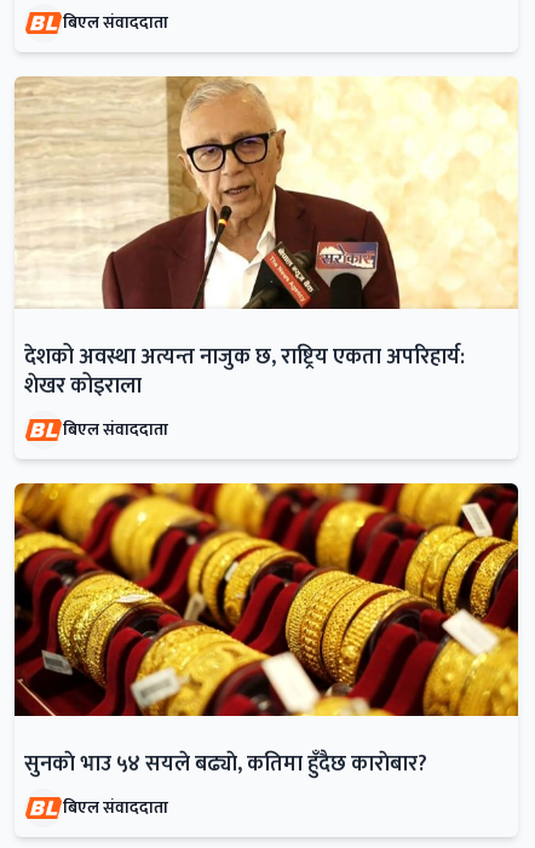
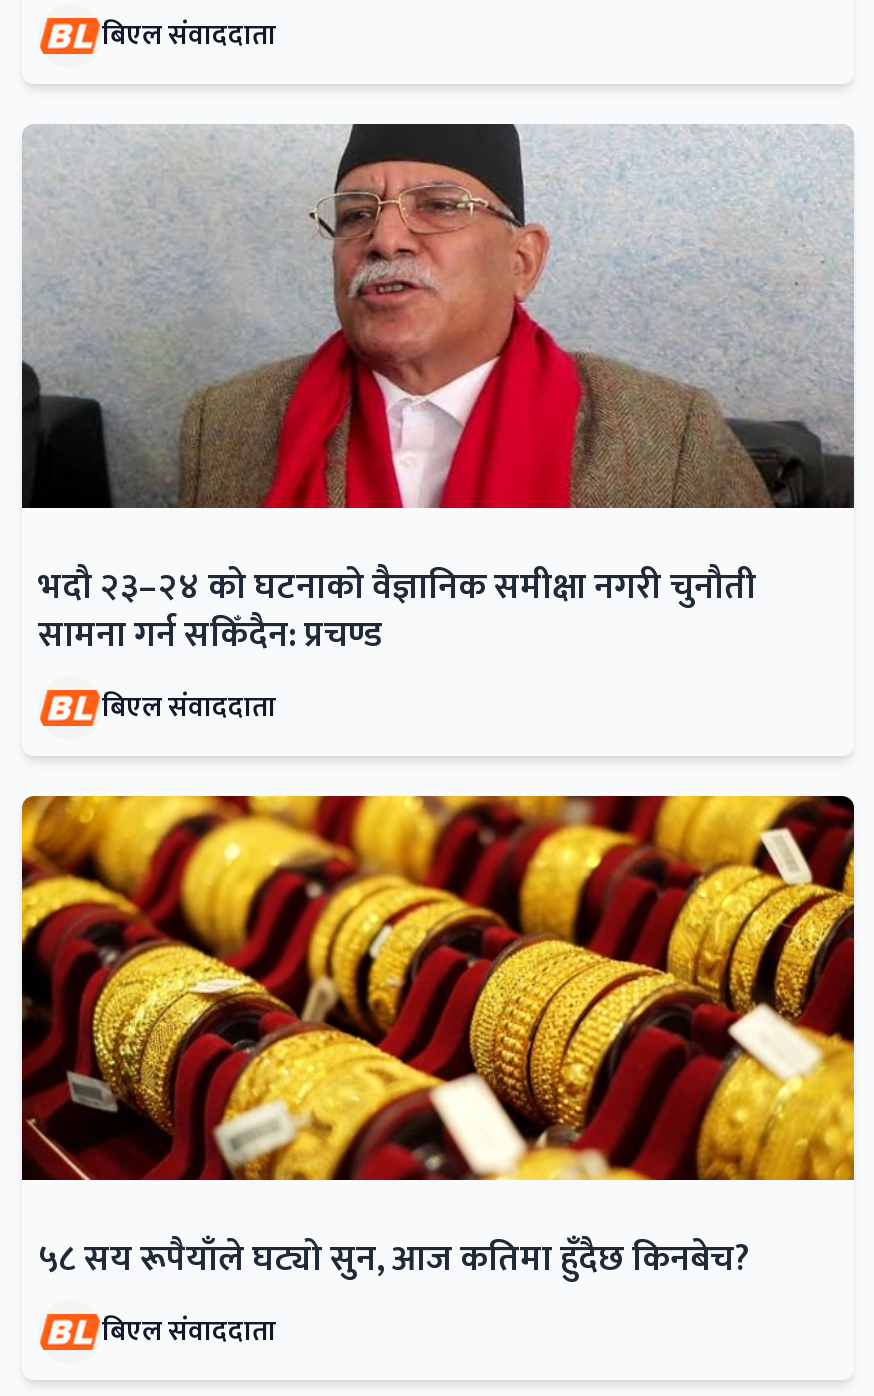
[15,75,518,405] [image] | देशको अवस्था अत्यन्त नाजुक छ, राष्ट्रिय एकता अपरिहार्य: | शेखर कोइराला -> [20,122,856,666] [image] | भदौ २३–२४ को घटनाको वैज्ञानिक समीक्षा नगरी चुनौती | सामना गर्न सकिँदैन: प्रचण्ड
[24,746,427,783] सुनकाे भाउ ५४ सयले बढ्याे, कतिमा हुँदैछ काराेबार? -> [38,1230,750,1290] ५८ सय रूपैयाँले घट्यो सुन, आज कतिमा हुँदैछ किनबेच?

